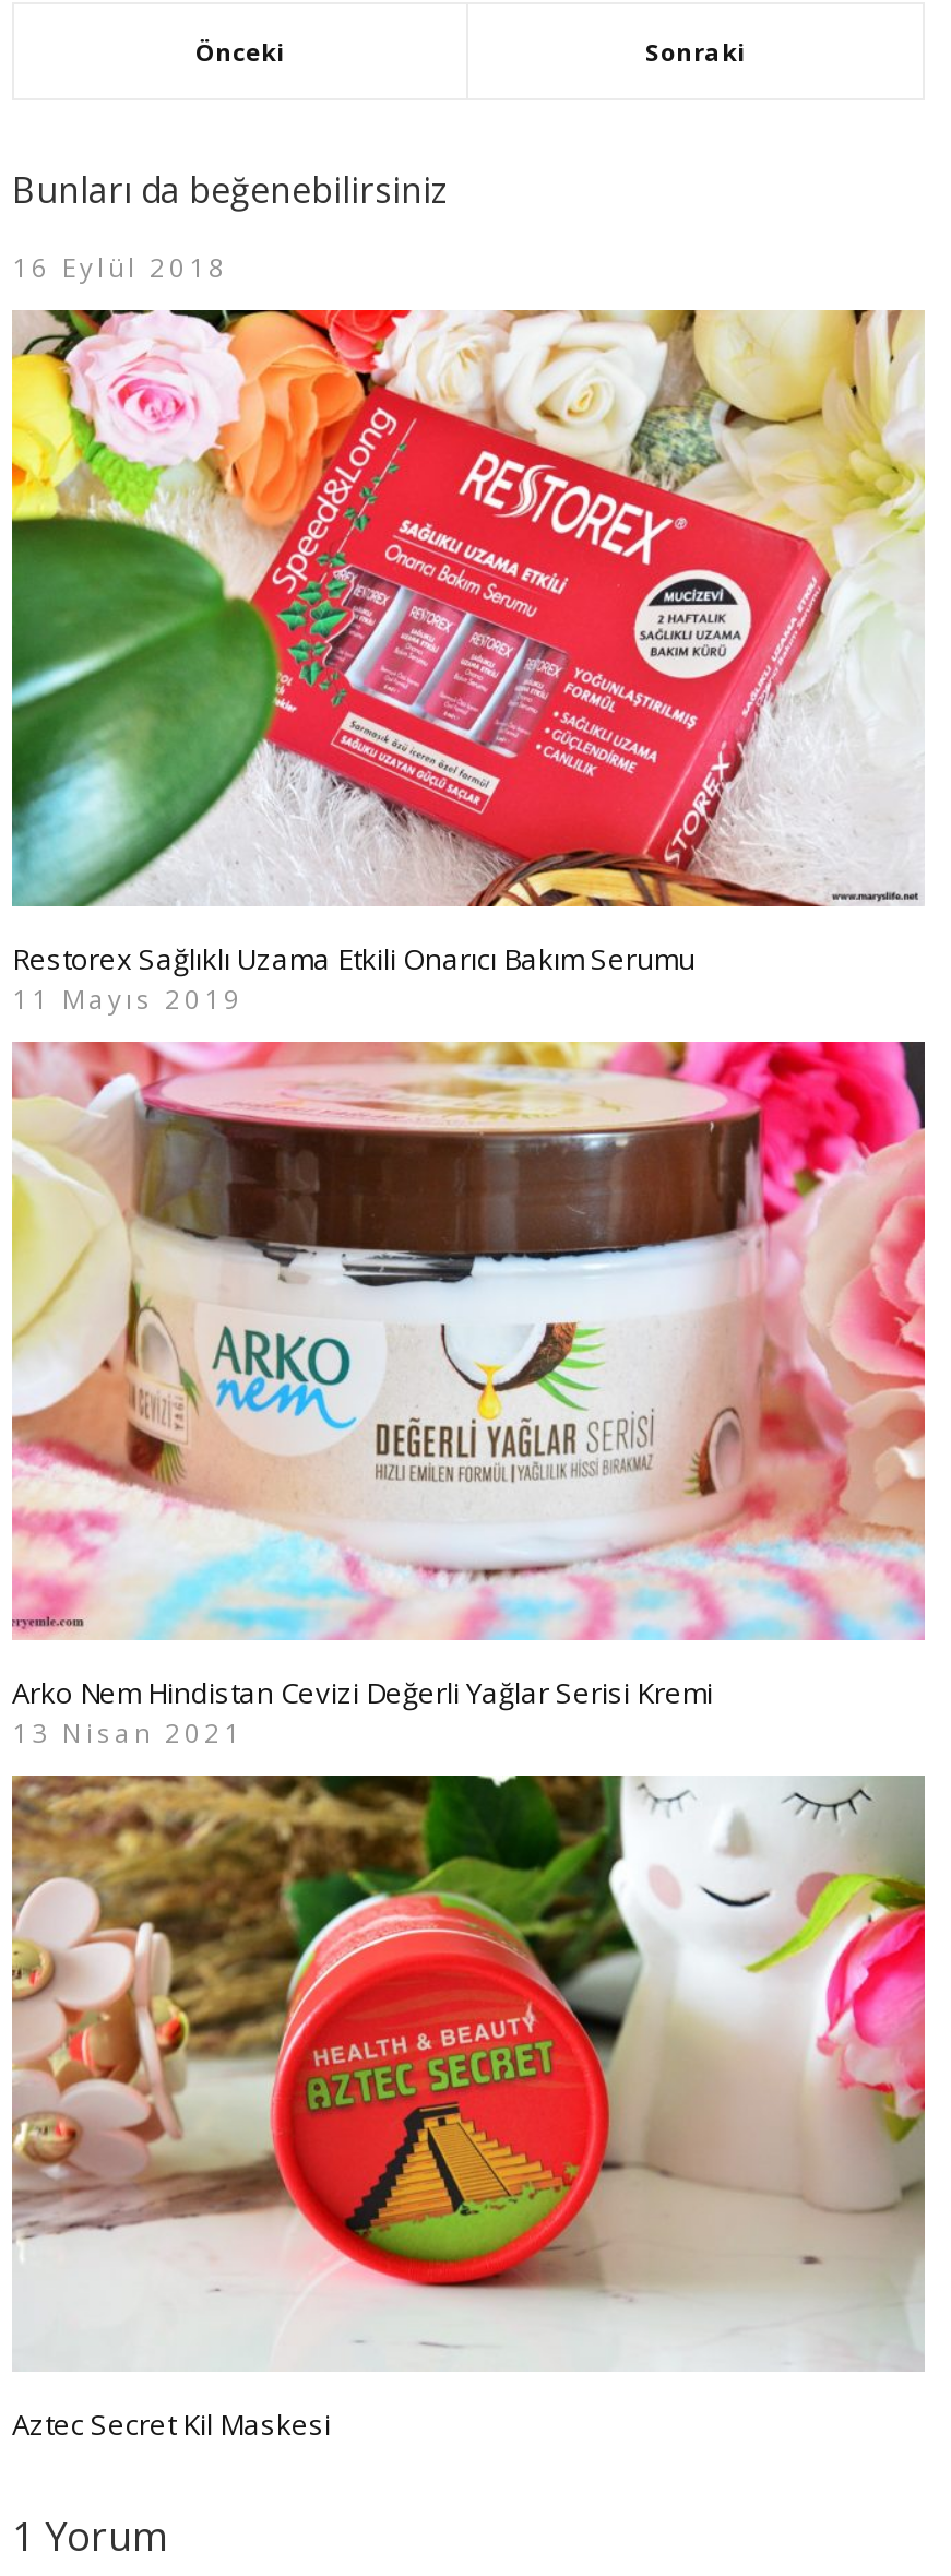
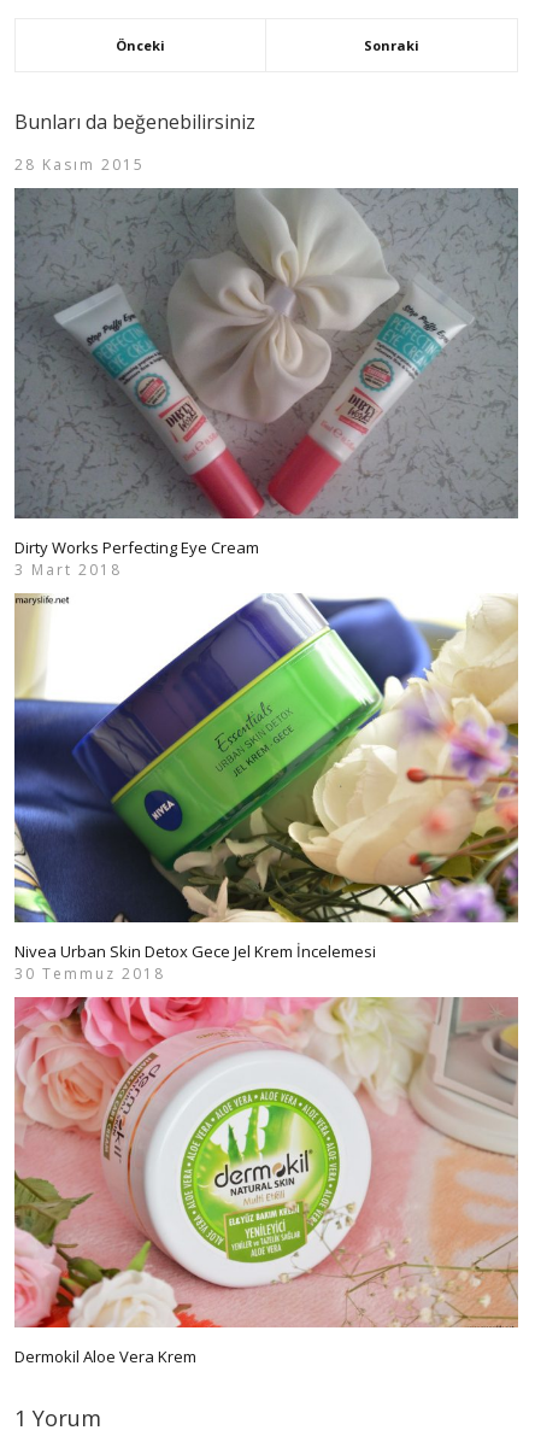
[12,249,228,286] 16 Eylül 2018 -> [14,155,145,175] 28 Kasım 2015
[10,307,925,1018] [image] | Restorex Sağlıklı Uzama Etkili Onarıcı Bakım Serumu | 11 Mayıs 2019 -> [13,187,519,580] [image] | Dirty Works Perfecting Eye Cream | 3 Mart 2018
[10,1038,927,1751] [image] | Arko Nem Hindistan Cevizi Değerli Yağlar Serisi Kremi | 13 Nisan 2021 -> [13,592,519,984] [image] | Nivea Urban Skin Detox Gece Jel Krem İncelemesi | 30 Temmuz 2018
[10,1772,927,2444] [image] | Aztec Secret Kil Maskesi -> [13,996,518,1367] [image] | Dermokil Aloe Vera Krem

